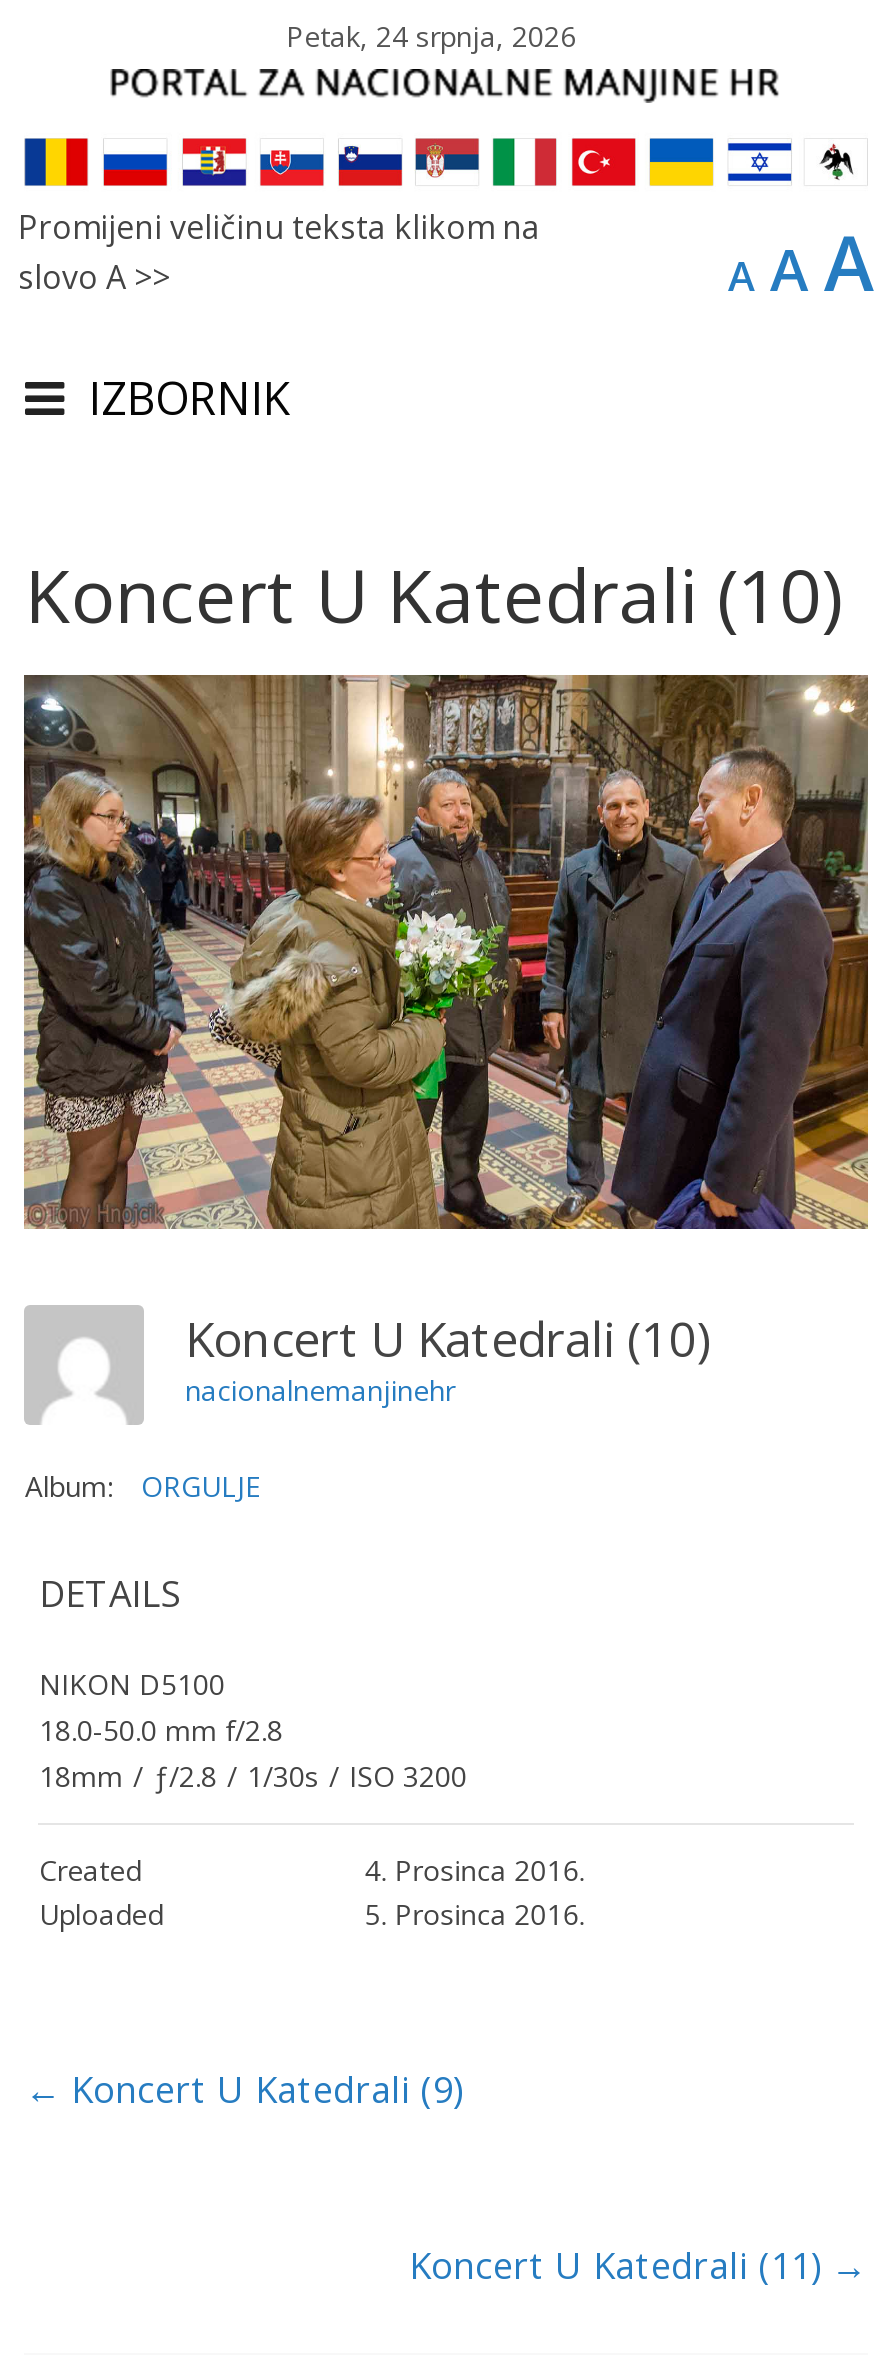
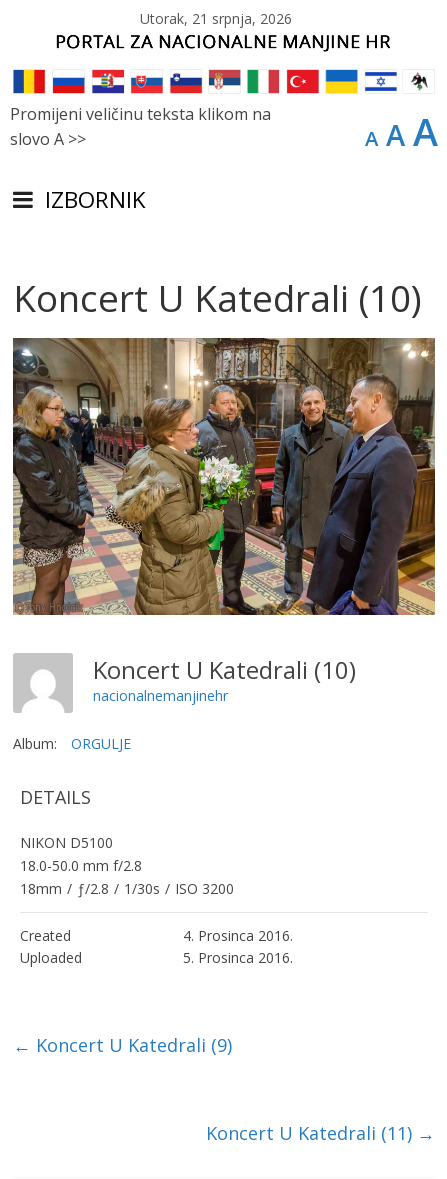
[286,17,576,55] Petak, 24 srpnja, 2026 -> [140,9,292,28] Utorak, 21 srpnja, 2026

